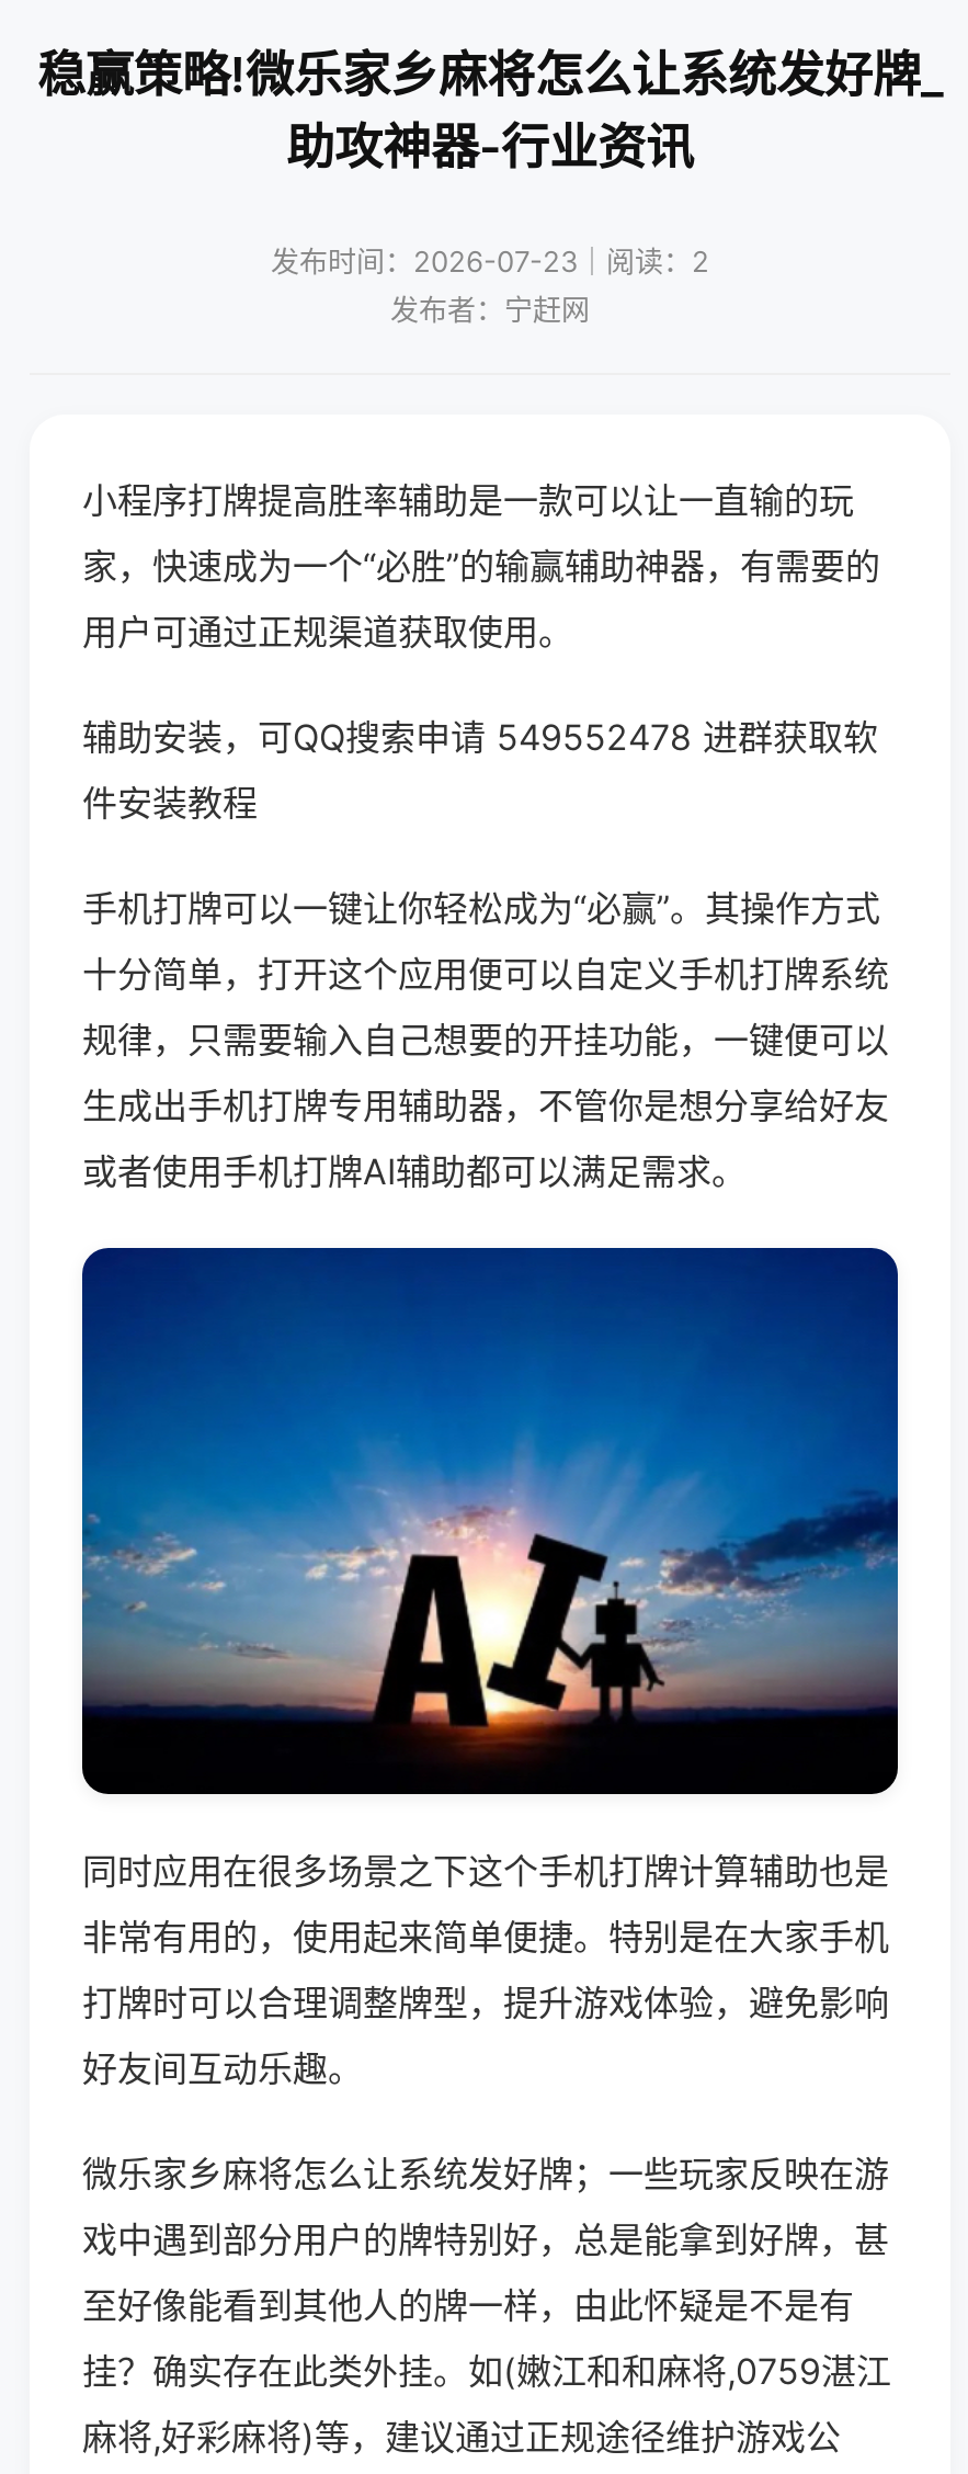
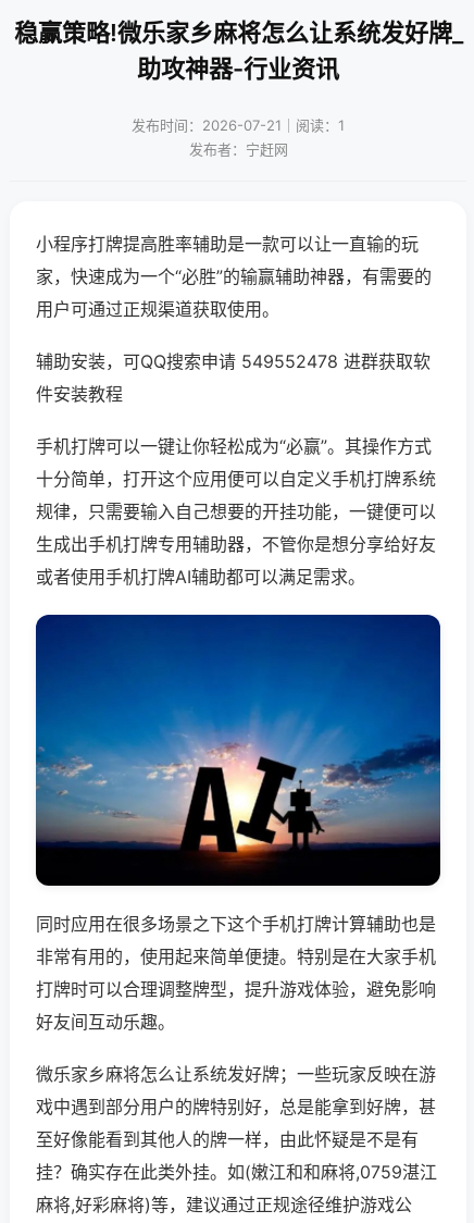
[271,243,709,279] 发布时间：2026-07-23｜阅读：2 -> [132,116,345,134] 发布时间：2026-07-21｜阅读：1

